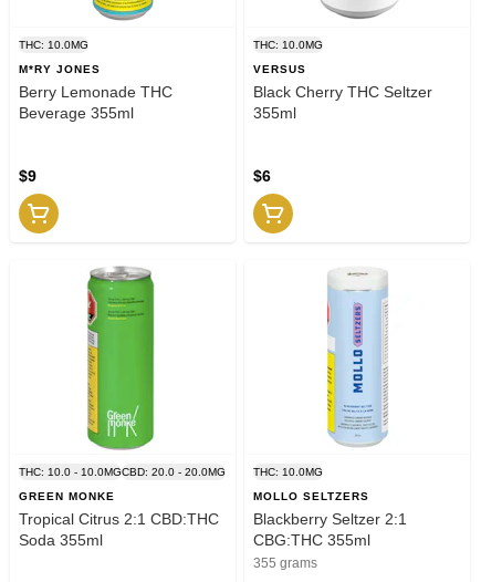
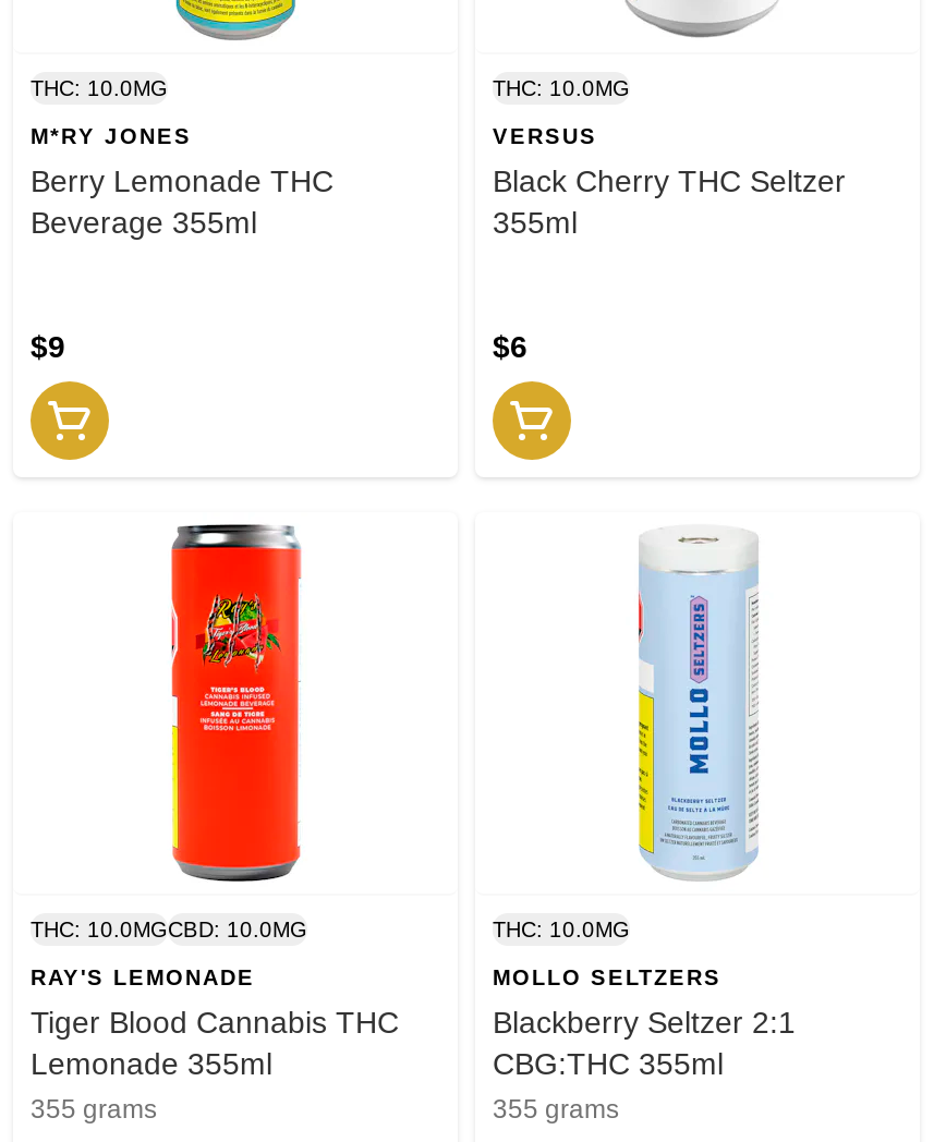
[19,267,226,478] [image] | THC: 10.0 - 10.0MGCBD: 20.0 - 20.0MG -> [31,523,307,942] [image] | THC: 10.0MGCBD: 10.0MG
[19,490,219,549] GREEN MONKE | Tropical Citrus 2:1 CBD:THC | Soda 355ml -> [31,966,399,1125] RAY'S LEMONADE | Tiger Blood Cannabis THC | Lemonade 355ml | 355 grams

